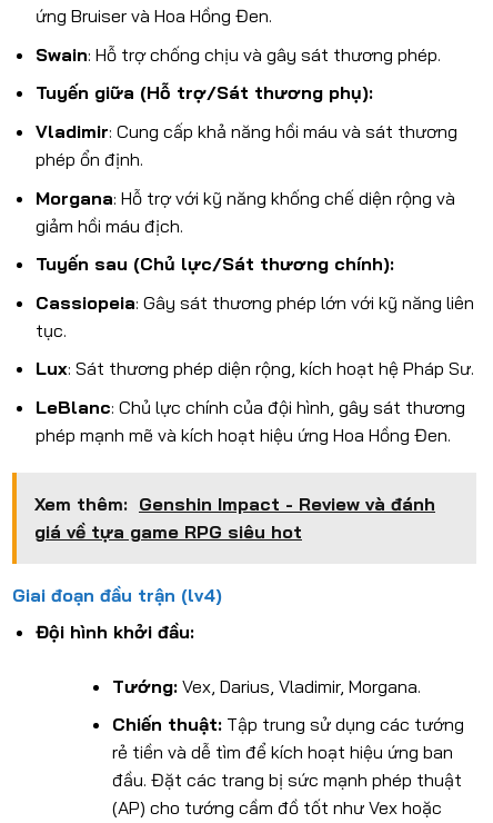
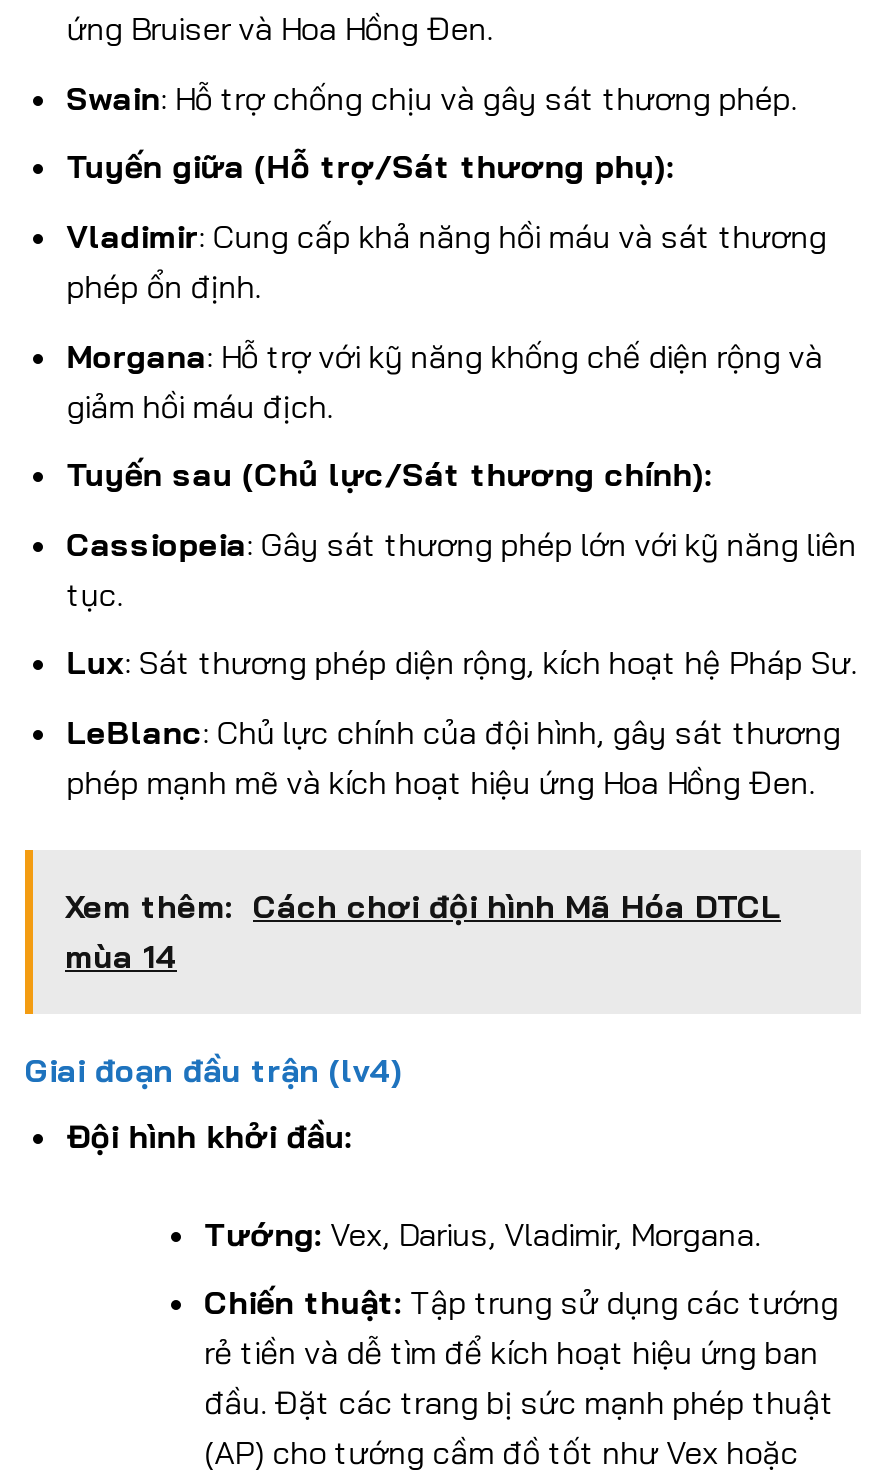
[34,492,435,542] Xem thêm: Genshin Impact - Review và đánh | giá về tựa game RPG siêu hot -> [65,885,781,975] Xem thêm: Cách chơi đội hình Mã Hóa DTCL | mùa 14

